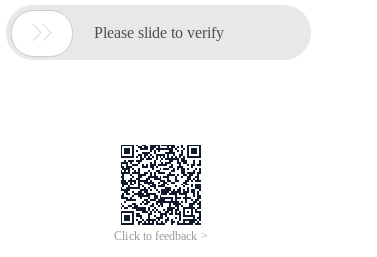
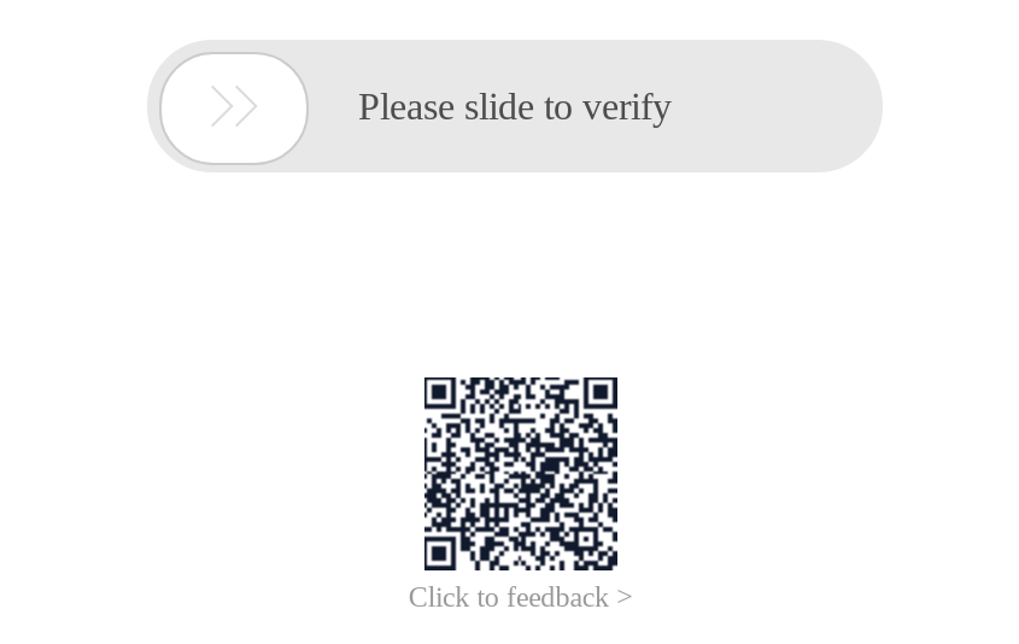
[120,144,202,226] [image] -> [424,375,620,573] [image]

